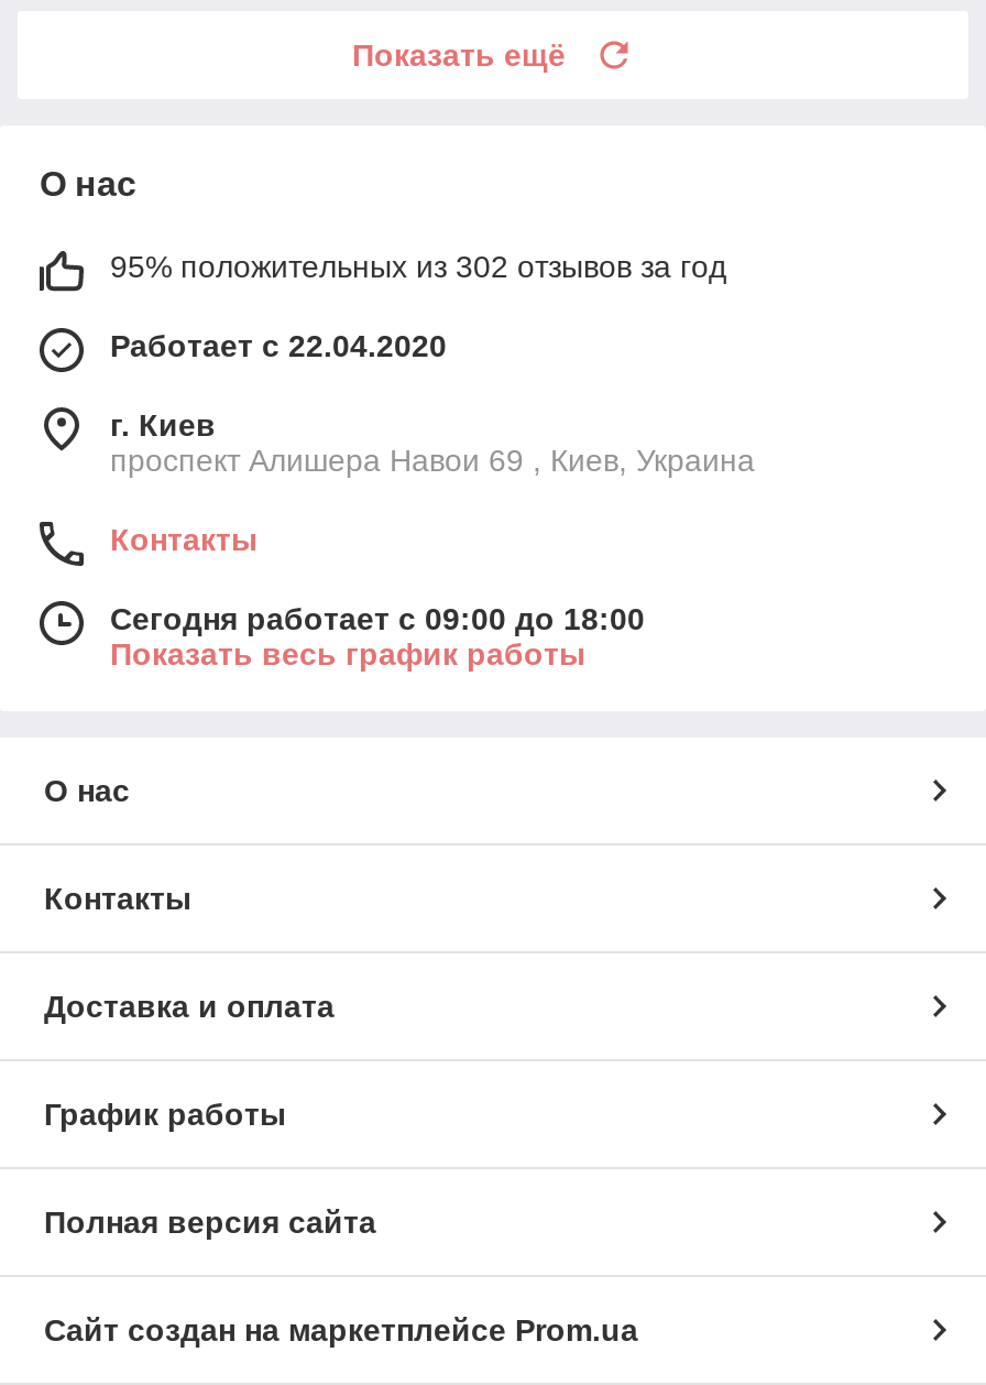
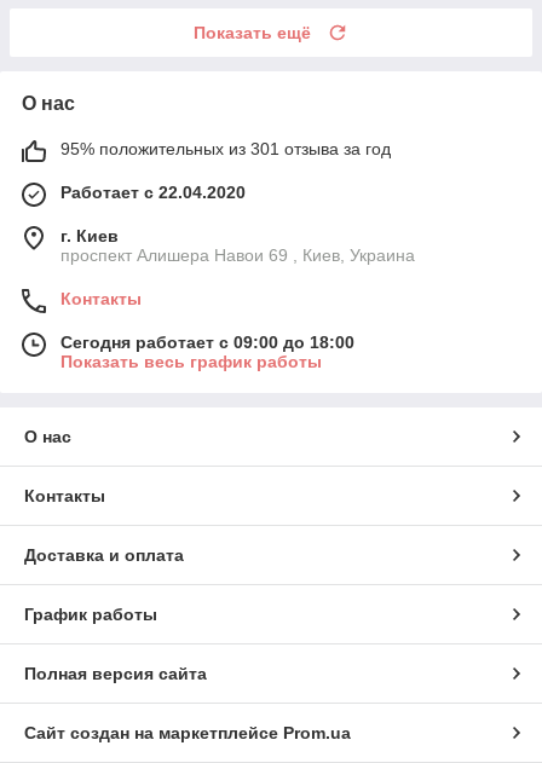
[110,250,726,285] 95% положительных из 302 отзывов за год -> [60,140,391,159] 95% положительных из 301 отзыва за год

